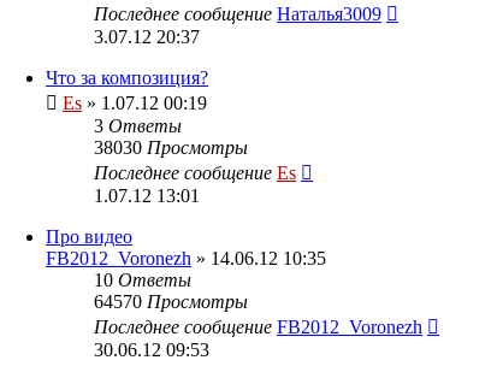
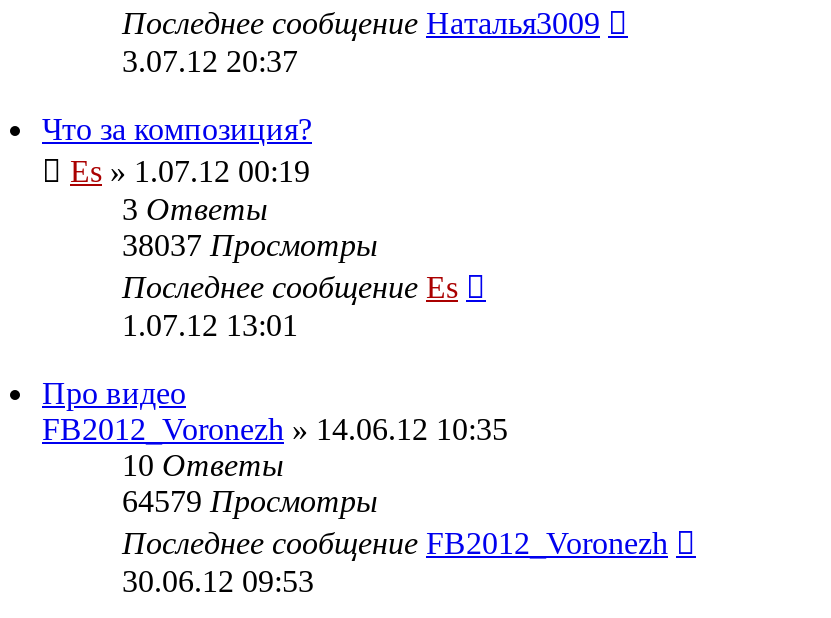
[94,137,248,158] 38030 Просмотры -> [122,228,378,262] 38037 Просмотры
[94,291,248,312] 64570 Просмотры -> [122,484,378,518] 64579 Просмотры

